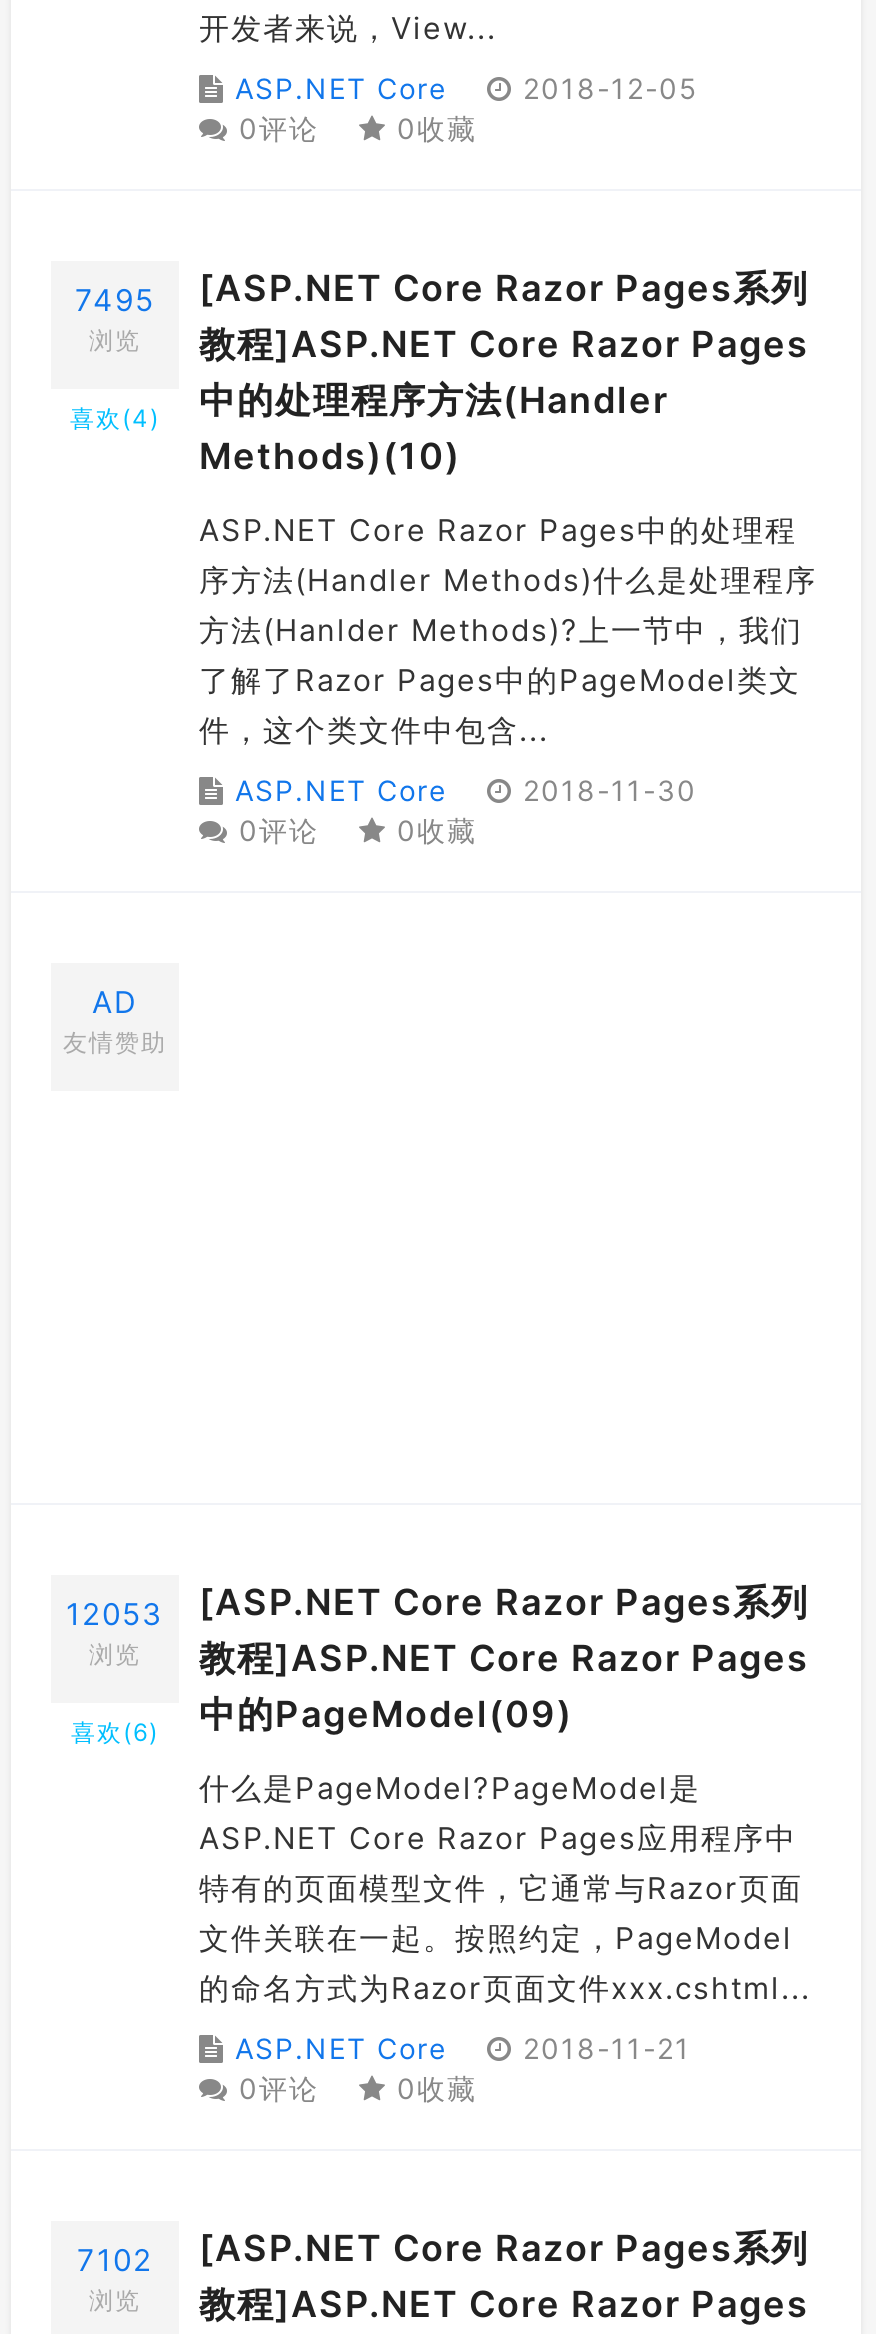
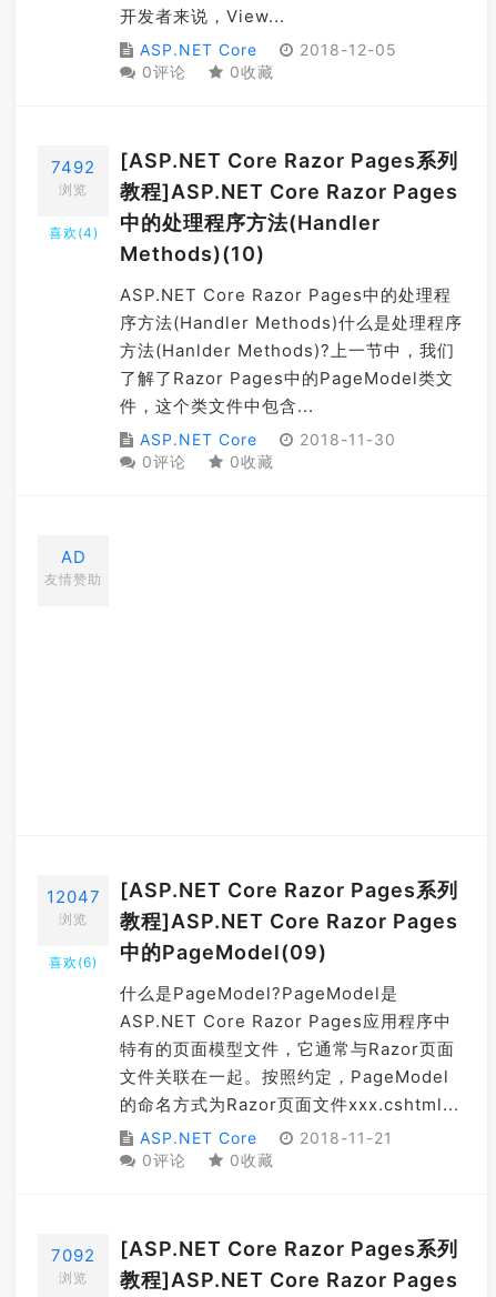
[75,267,809,319] 7495 [ASP.NET Core Razor Pages系列 -> [51,149,458,178] 7492 [ASP.NET Core Razor Pages系列
[66,1581,809,1633] 12053 [ASP.NET Core Razor Pages系列 -> [46,878,458,907] 12047 [ASP.NET Core Razor Pages系列
[77,2227,809,2279] 7102 [ASP.NET Core Razor Pages系列 -> [51,1237,458,1266] 7092 [ASP.NET Core Razor Pages系列

